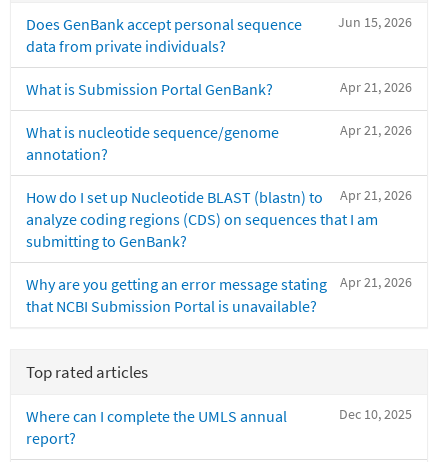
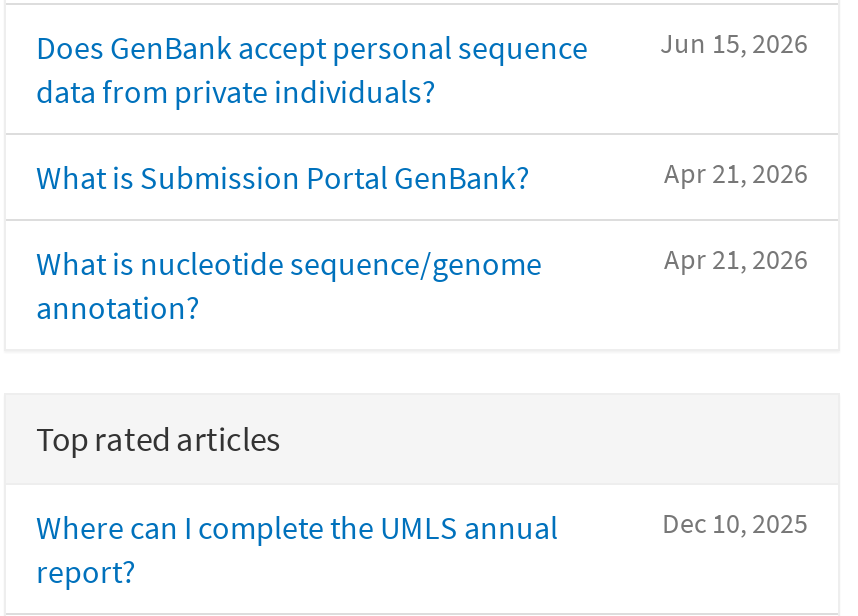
[26,186,412,316] Apr 21, 2026 | How do I set up Nucleotide BLAST (blastn) to | analyze coding regions (CDS) on sequences that I am | submitting to GenBank? | Apr 21, 2026 | Why are you getting an error message stating | that NCBI Submission Portal is unavailable? -> none

